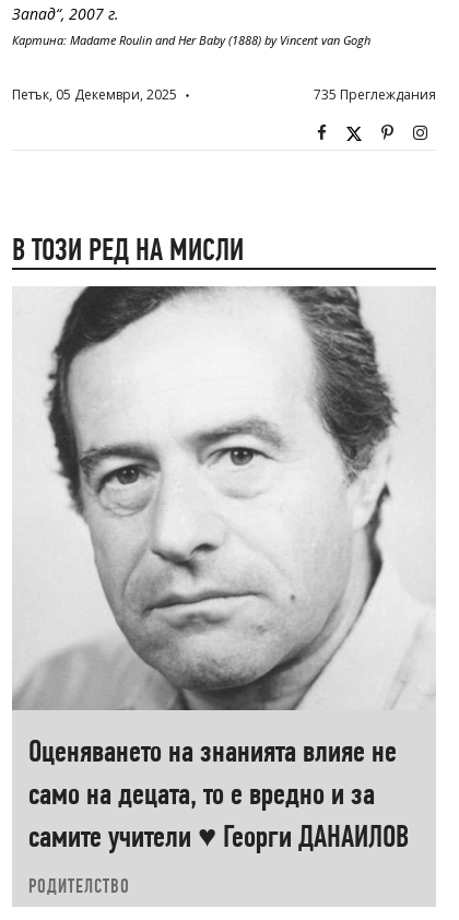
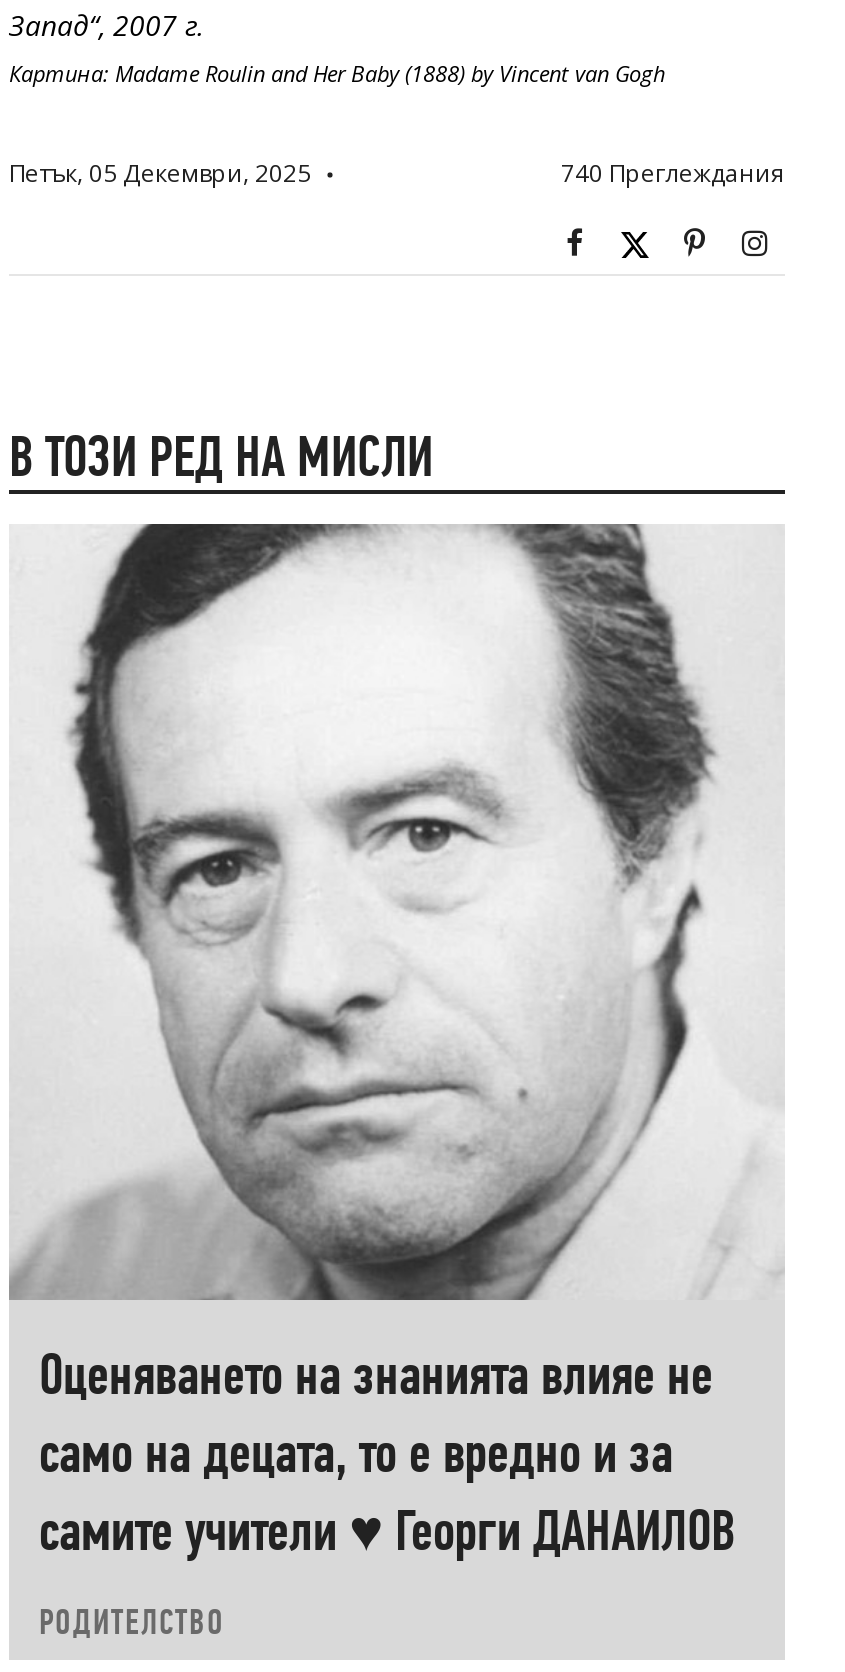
[314,85,436,104] 735 Преглеждания -> [561,156,785,190] 740 Преглеждания

